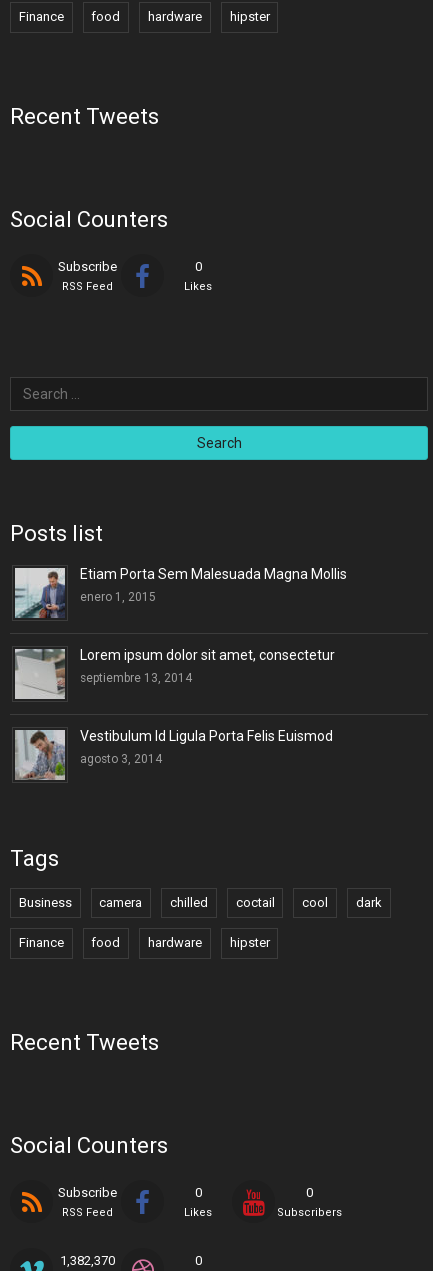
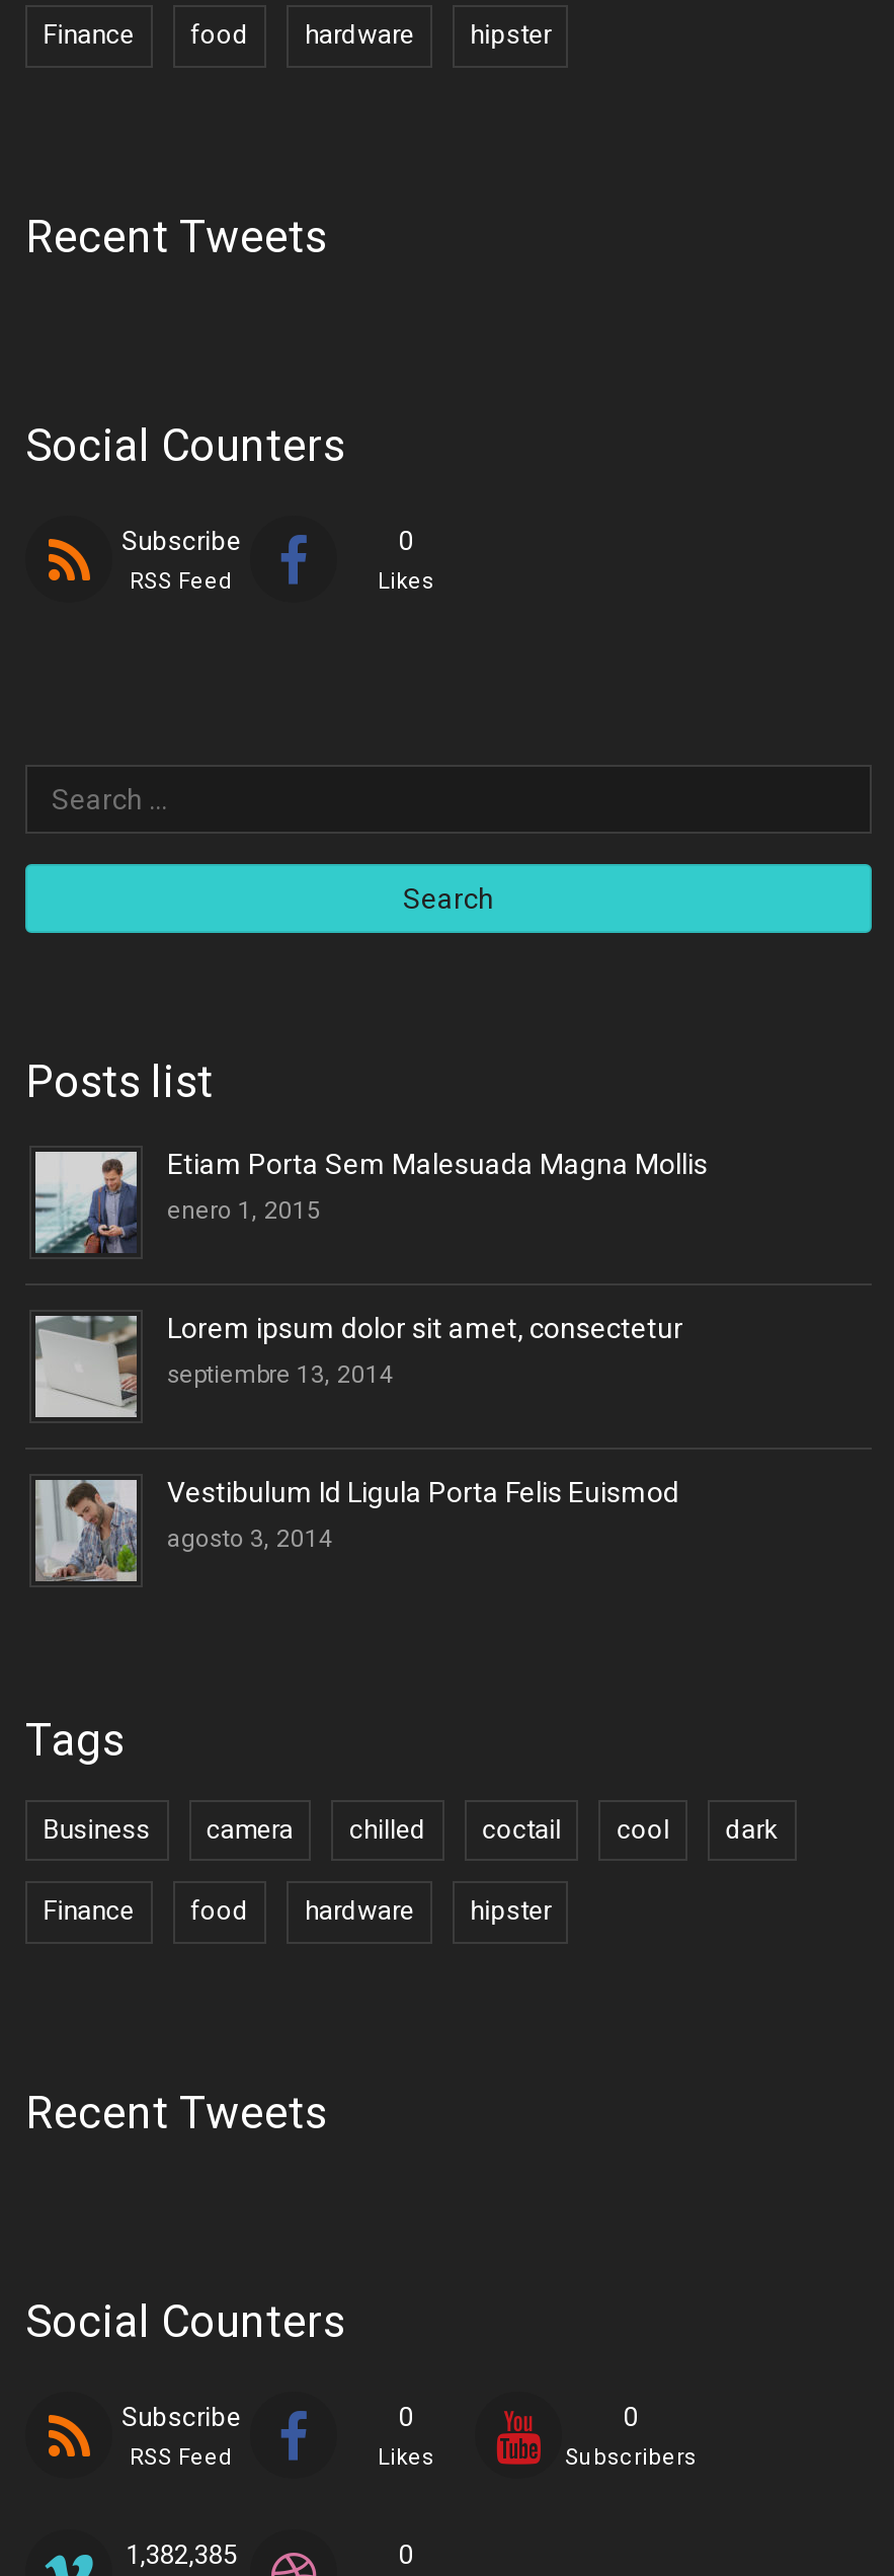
[59,1253,114,1268] 1,382,370 -> [126,2539,237,2570] 1,382,385

